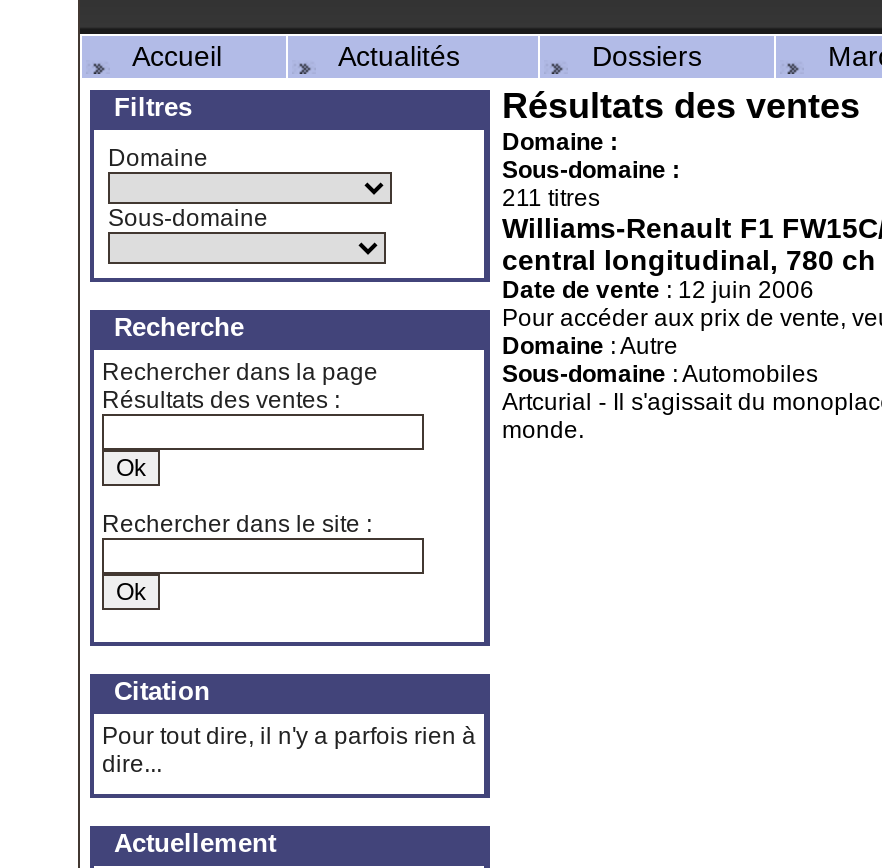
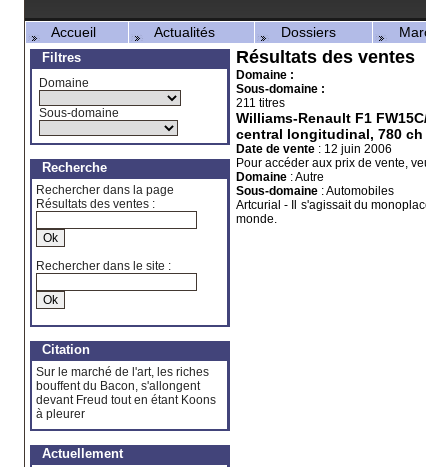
[102,722,476,778] Pour tout dire, il n'y a parfois rien à | dire... -> [36,365,216,421] Sur le marché de l'art, les riches | bouffent du Bacon, s'allongent | devant Freud tout en étant Koons | à pleurer

